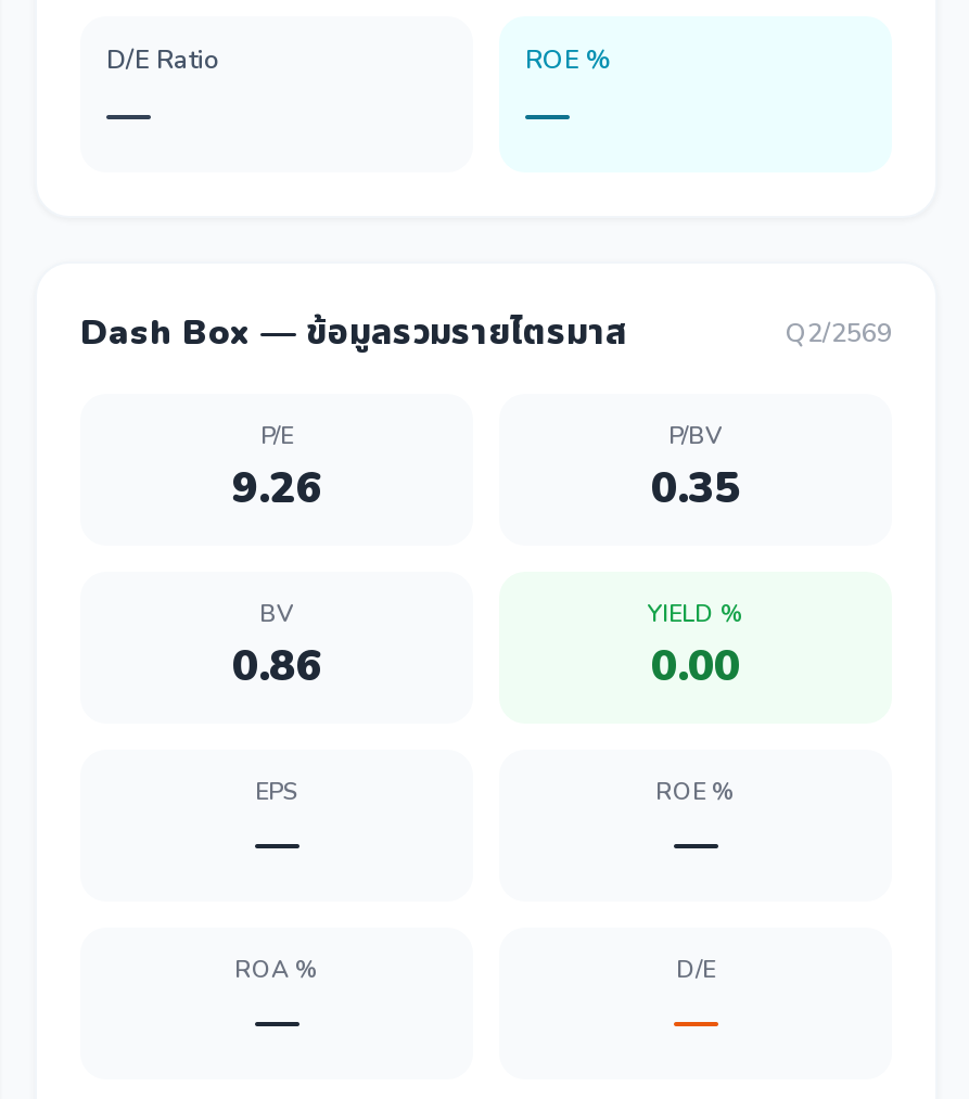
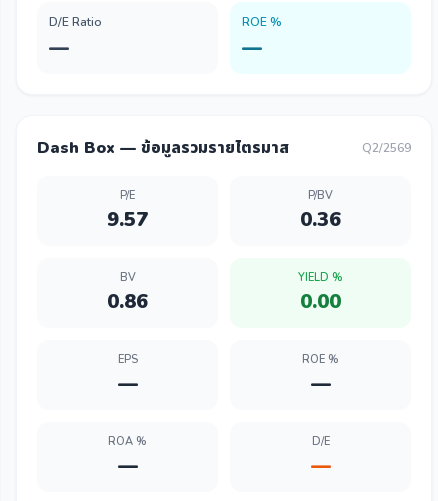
[232,459,321,518] 9.26 -> [107,206,148,233] 9.57
[651,459,740,518] 0.35 -> [300,206,341,233] 0.36

